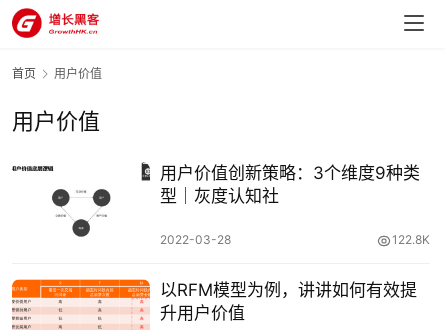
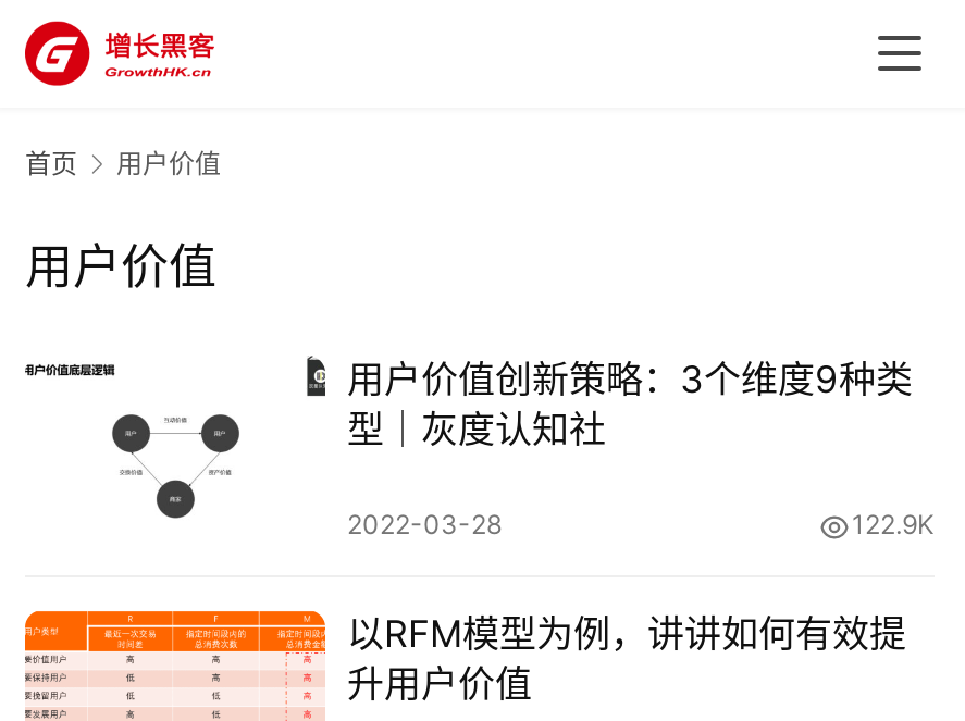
[392,232,430,247] 122.8K -> [852,509,935,541] 122.9K

